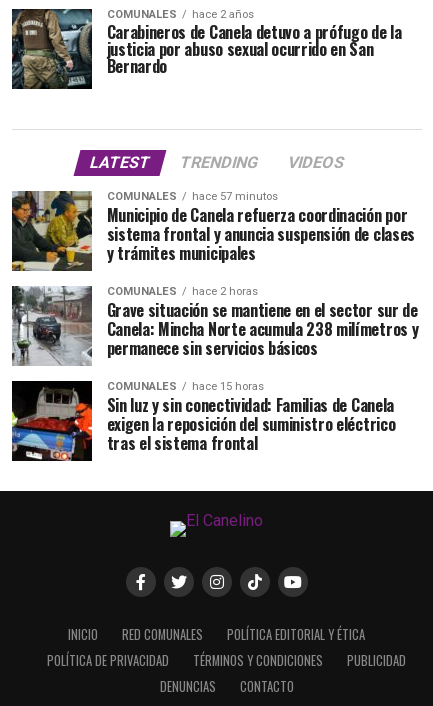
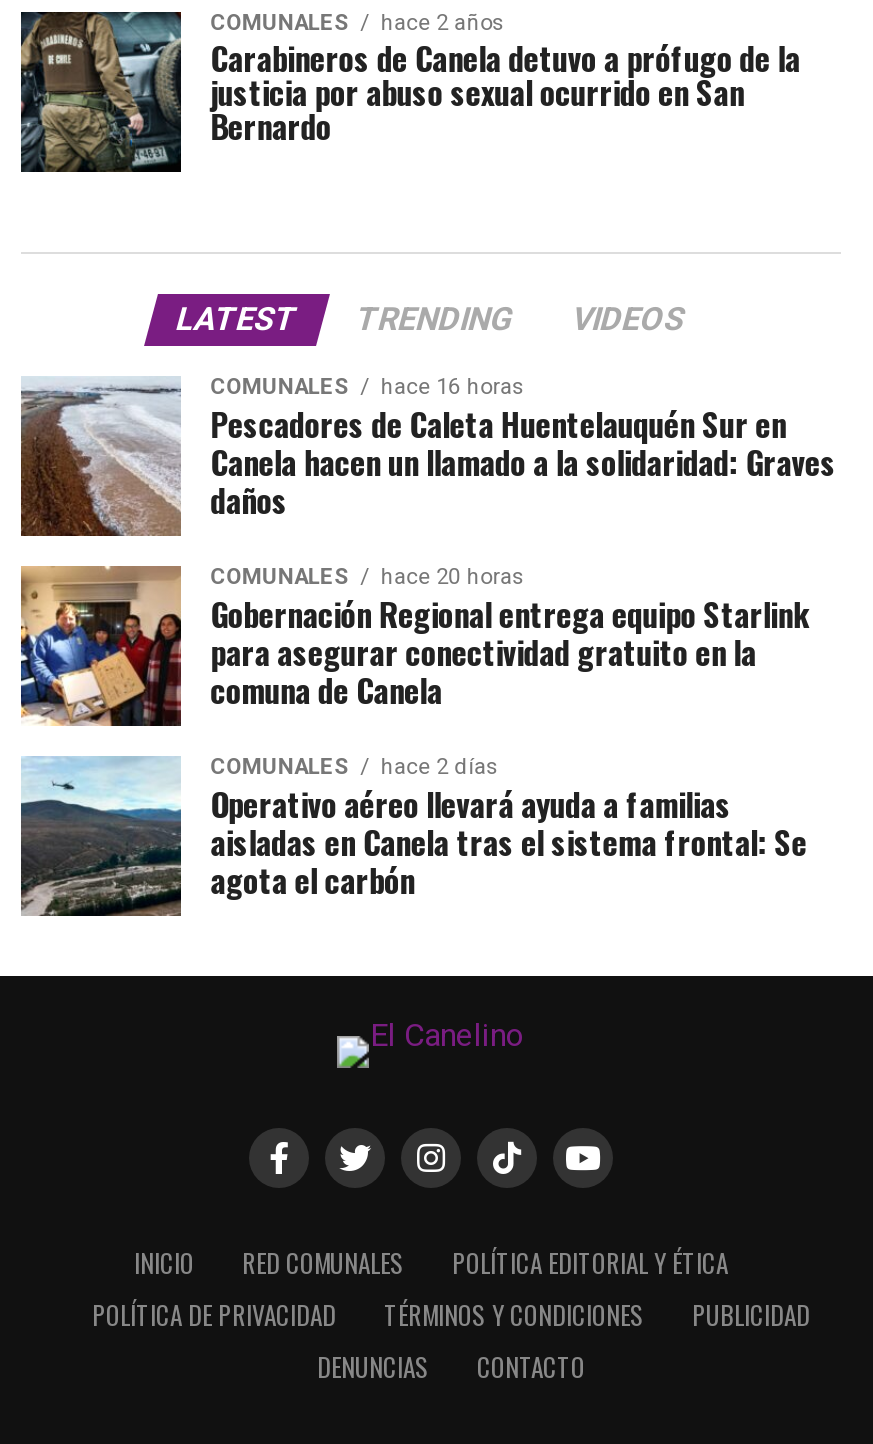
[11,190,415,272] [image] | hace 57 minutos | Municipio de Canela refuerza coordinación por | sistema frontal y anuncia suspensión de clases | y trámites municipales -> [21,374,836,538] [image] | hace 16 horas | Pescadores de Caleta Huentelauquén Sur en | Canela hacen un llamado a la solidaridad: Graves | daños
[11,285,418,367] [image] | hace 2 horas | Grave situación se mantiene en el sector sur de | Canela: Mincha Norte acumula 238 milímetros y | permanece sin servicios básicos -> [19,564,808,726] [image] | hace 20 horas | Gobernación Regional entrega equipo Starlink | para asegurar conectividad gratuito en la | comuna de Canela
[11,380,395,462] [image] | hace 15 horas | Sin luz y sin conectividad: Familias de Canela | exigen la reposición del suministro eléctrico | tras el sistema frontal -> [19,754,807,918] [image] | hace 2 días | Operativo aéreo llevará ayuda a familias | aisladas en Canela tras el sistema frontal: Se | agota el carbón

